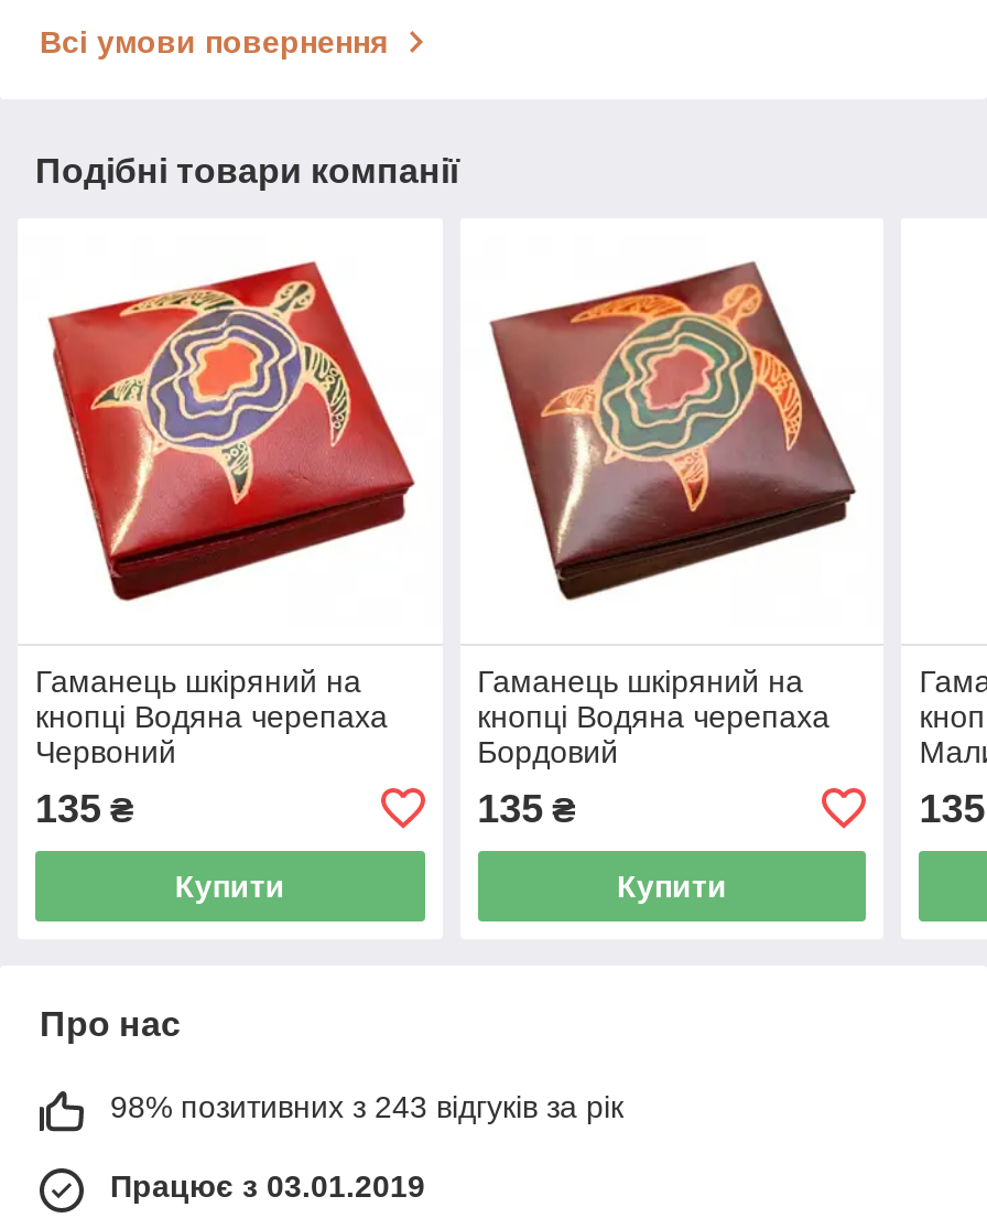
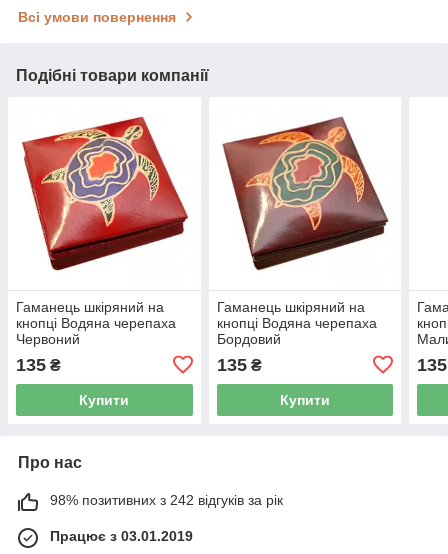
[110,1089,623,1124] 98% позитивних з 243 відгуків за рік -> [50,492,283,508] 98% позитивних з 242 відгуків за рік

